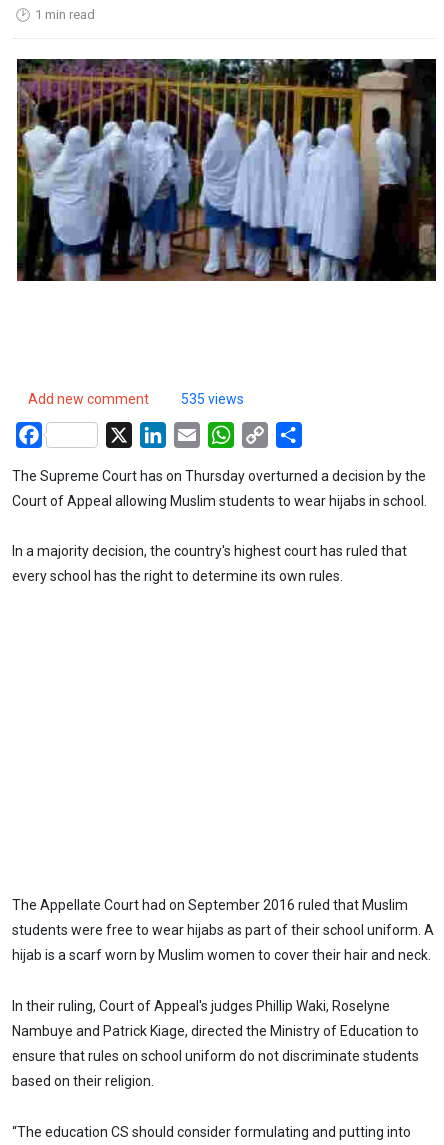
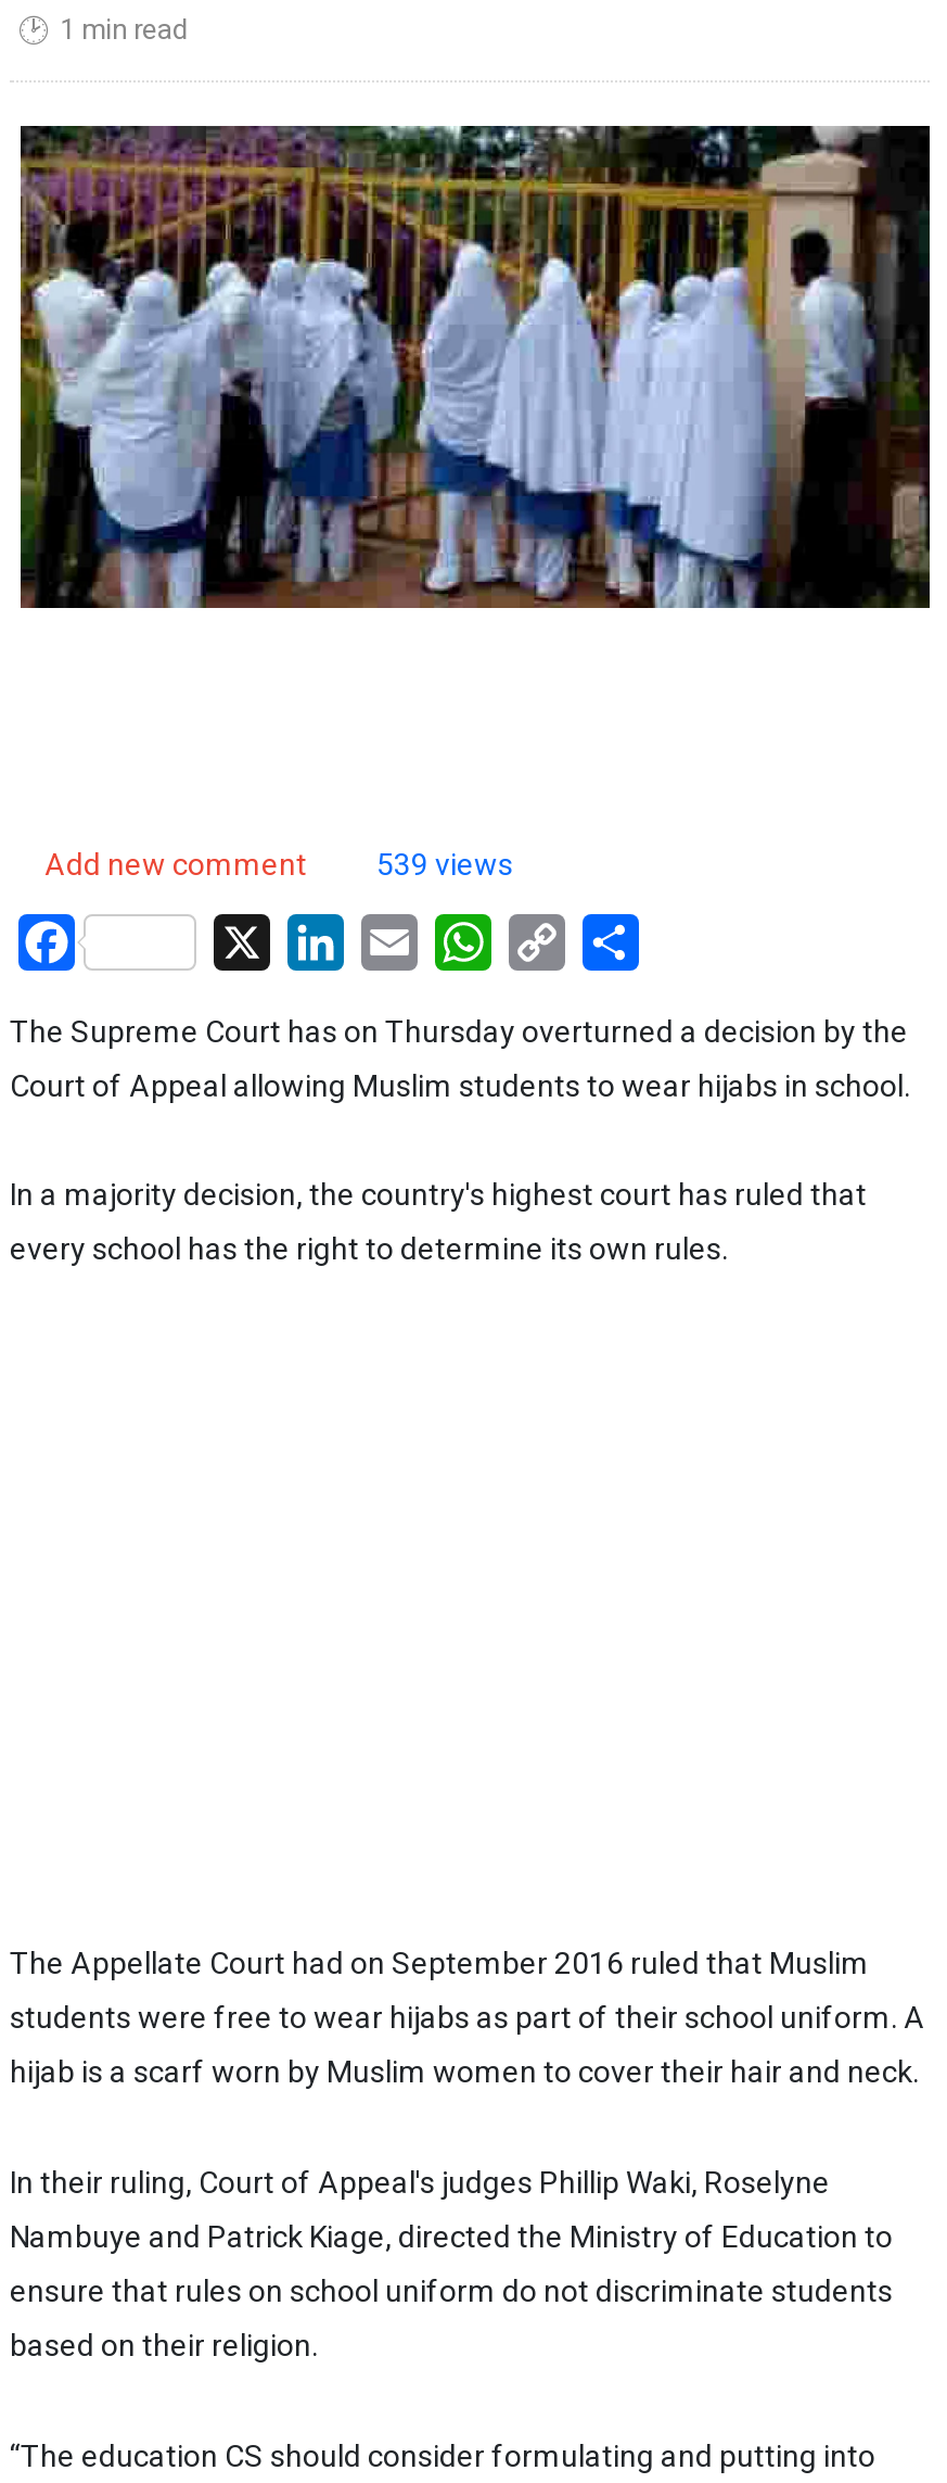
[28,391,244,407] Add new comment 535 views -> [44,846,513,881] Add new comment 539 views

